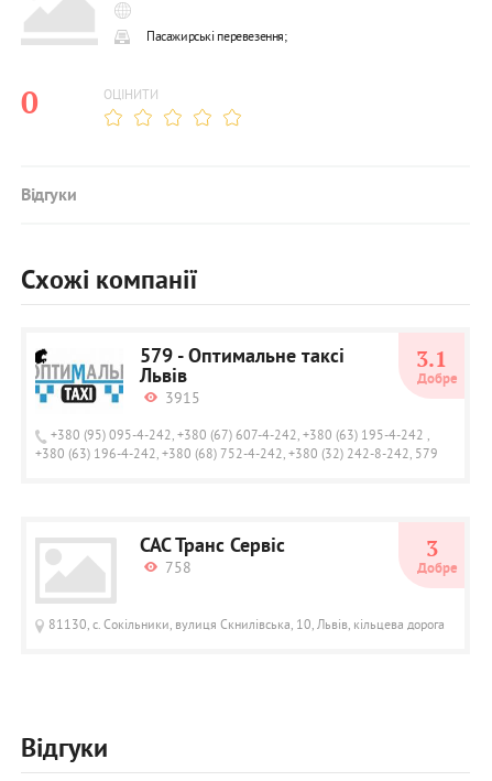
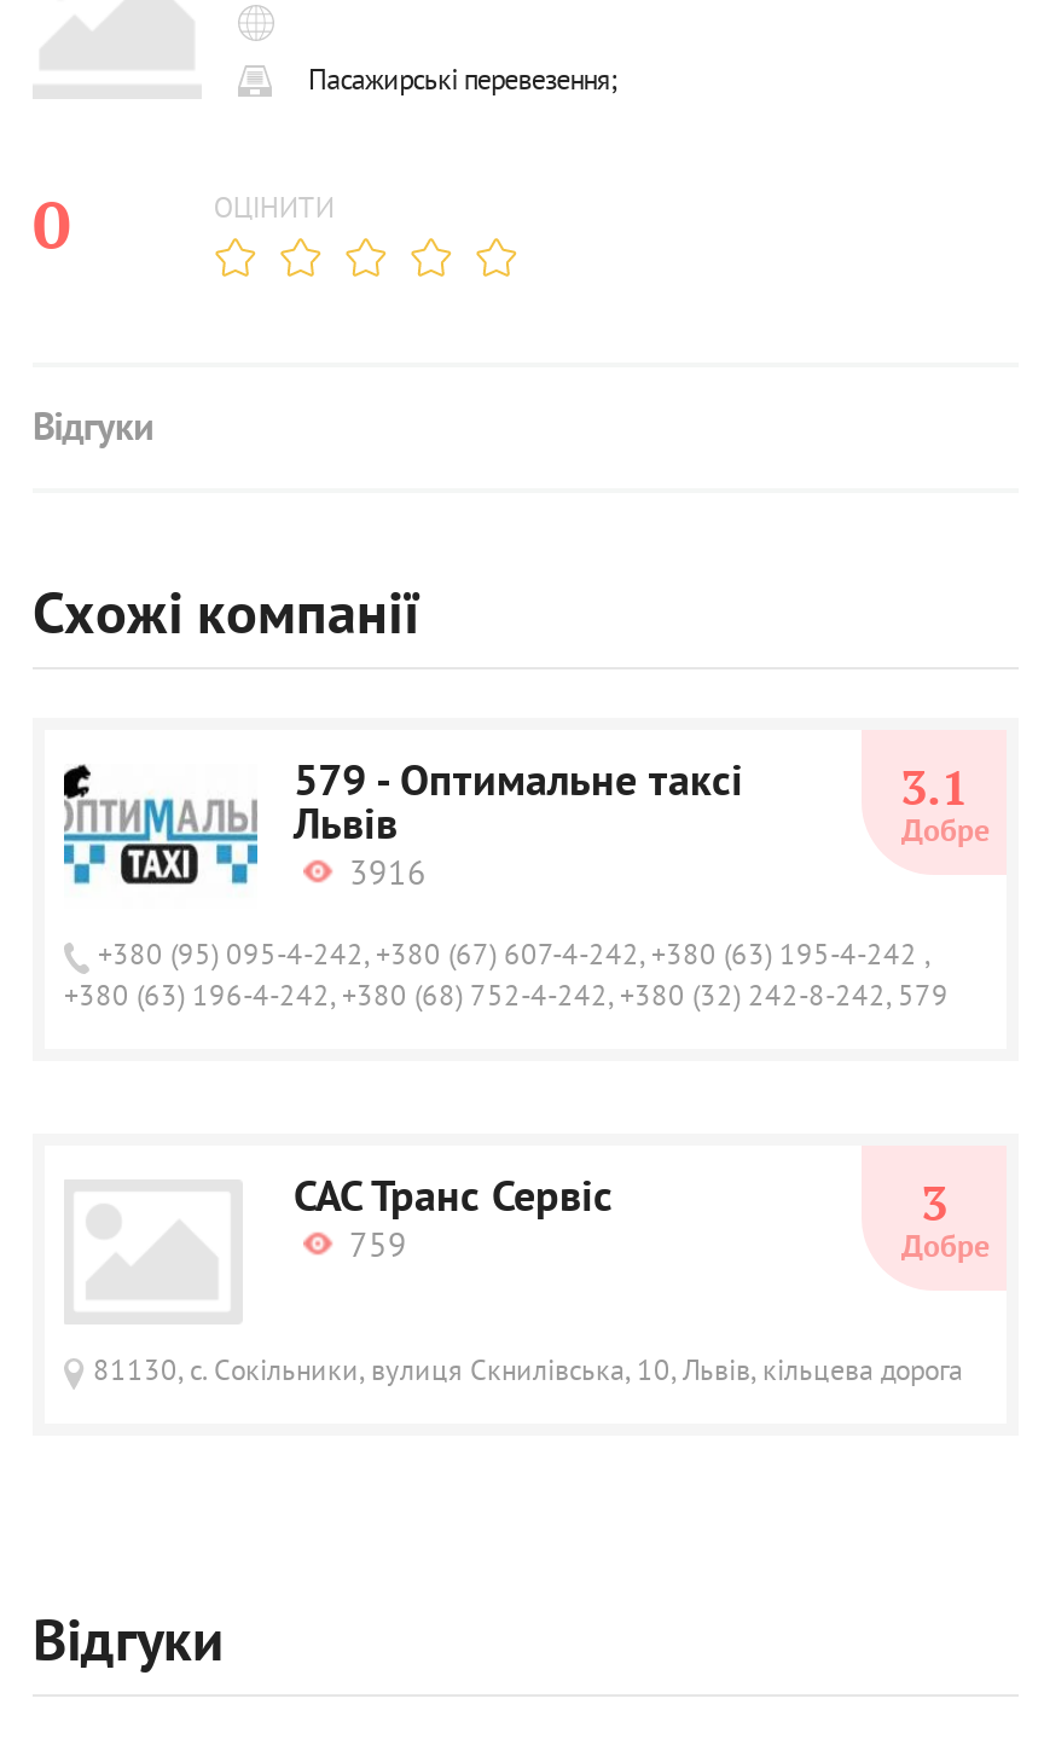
[165,388,200,408] 3915 -> [349,851,427,894] 3916
[165,557,192,577] 758 -> [349,1223,407,1266] 759

